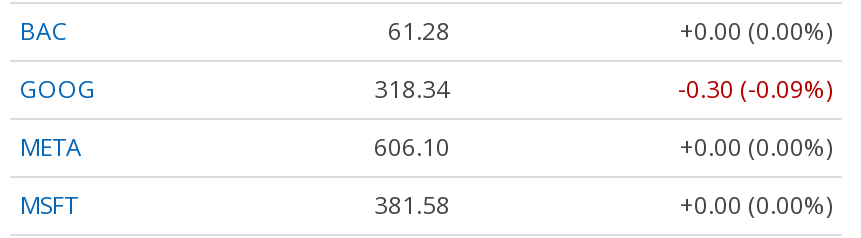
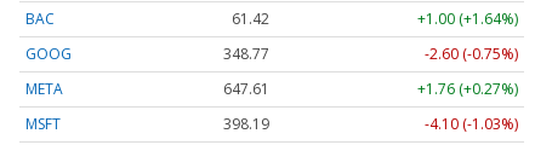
[388,14,450,48] 61.28 -> [232,9,269,29] 61.42
[680,14,832,48] +0.00 (0.00%) -> [417,9,518,29] +1.00 (+1.64%)
[374,72,450,106] 318.34 -> [223,44,269,64] 348.77
[678,72,832,106] -0.30 (-0.09%) -> [425,44,518,64] -2.60 (-0.75%)
[374,130,450,164] 606.10 -> [223,79,269,99] 647.61
[680,130,832,164] +0.00 (0.00%) -> [417,79,518,99] +1.76 (+0.27%)
[374,188,450,222] 381.58 -> [223,114,269,134] 398.19
[680,188,832,222] +0.00 (0.00%) -> [425,114,518,134] -4.10 (-1.03%)

